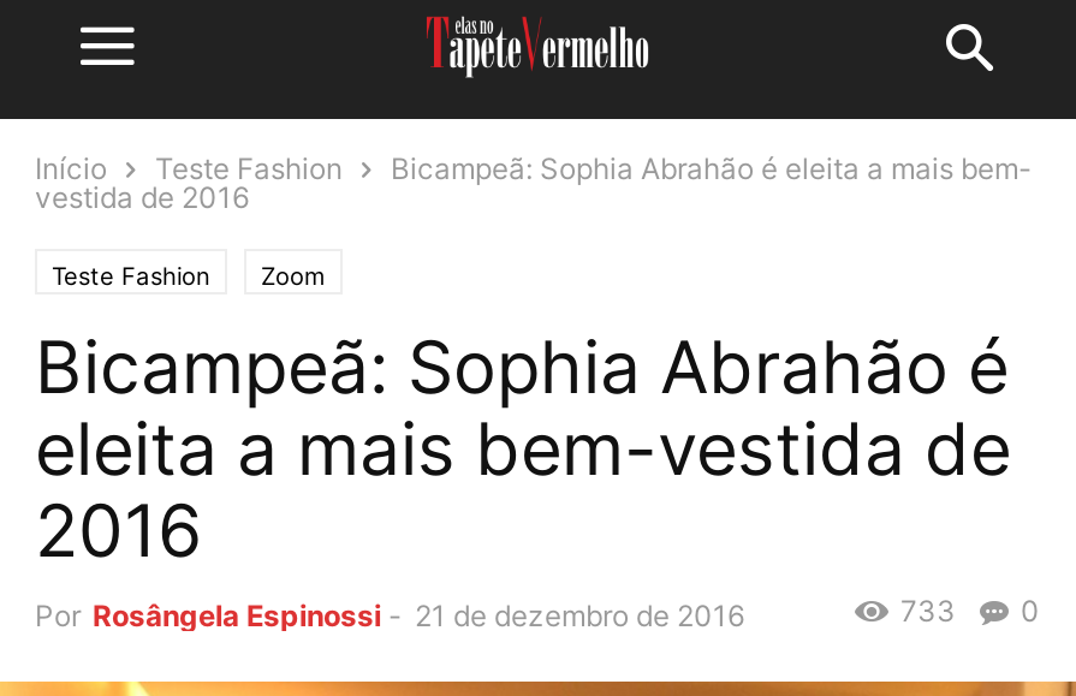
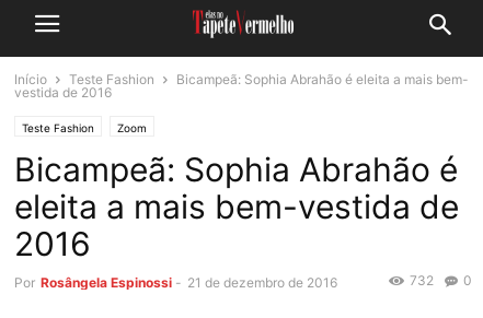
[900,593,1040,629] 733 0 -> [410,272,472,288] 732 0

